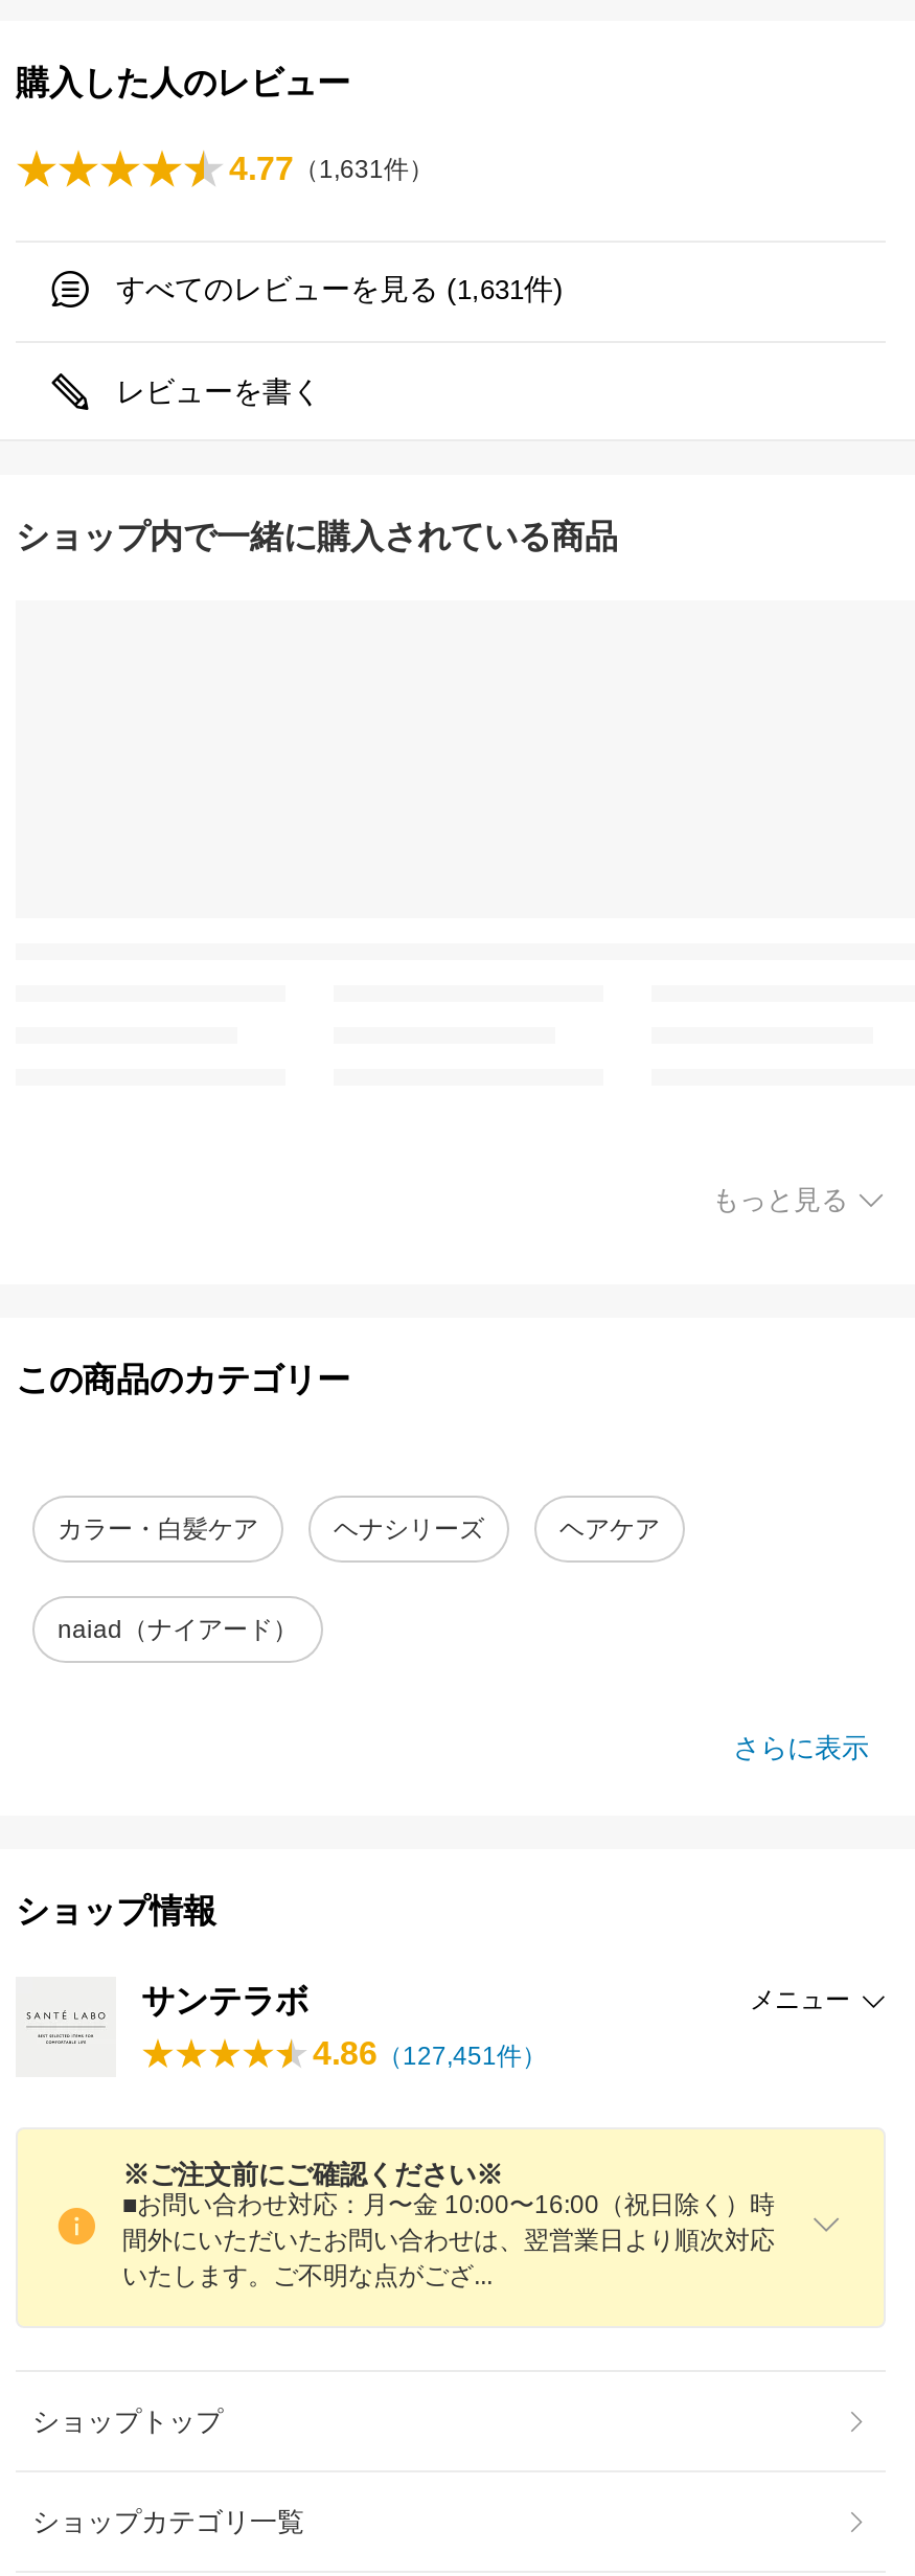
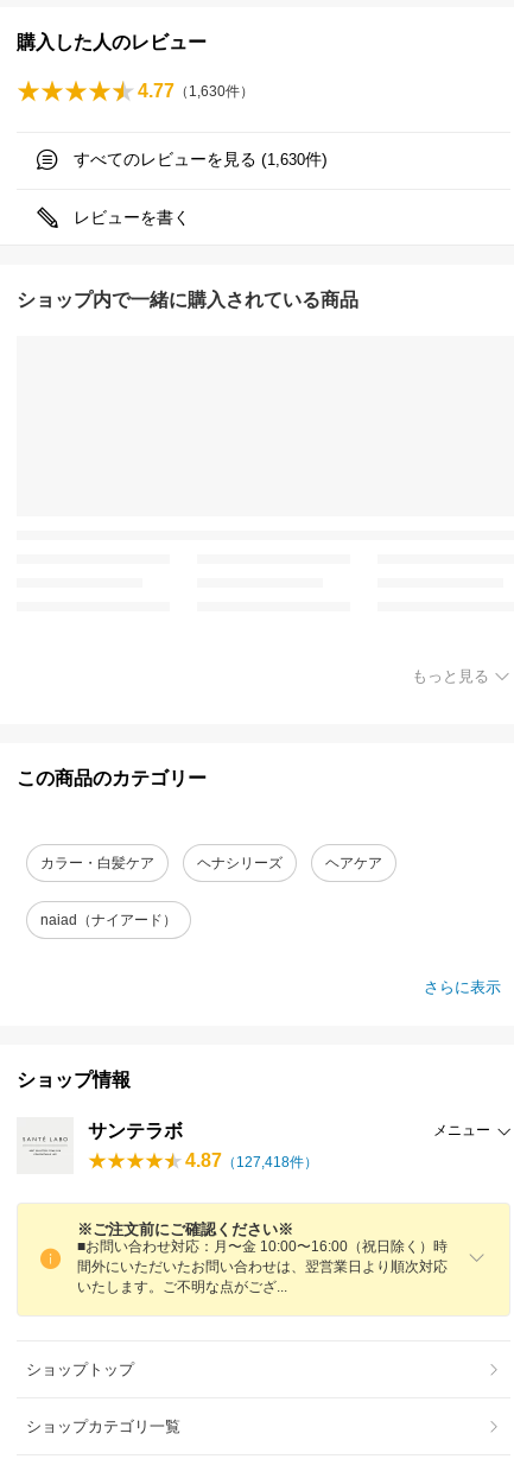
[229,151,434,187] 4.77（1,631件） -> [138,81,254,101] 4.77（1,630件）
[116,273,564,306] すべてのレビューを見る (1,631件) -> [74,150,328,169] すべてのレビューを見る (1,630件)
[313,2036,547,2071] 4.86（127,451件） -> [185,1151,318,1171] 4.87（127,418件）

